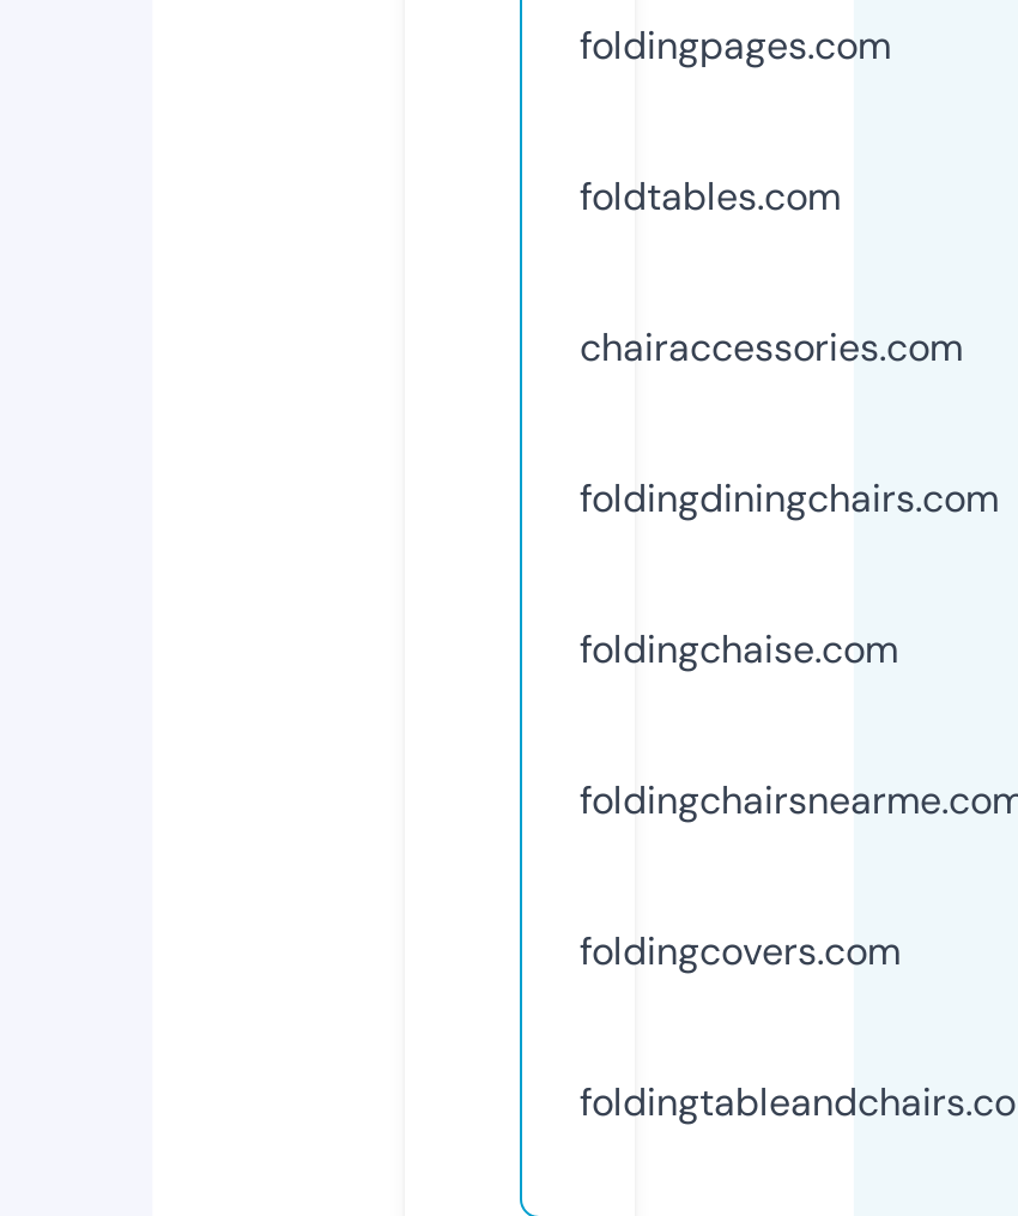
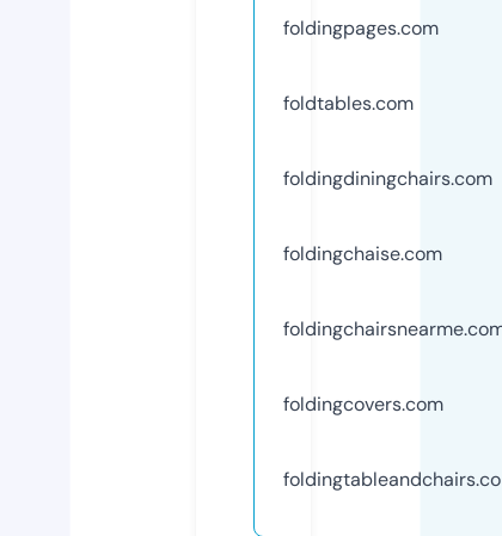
[580,322,963,372] chairaccessories.com -> none

